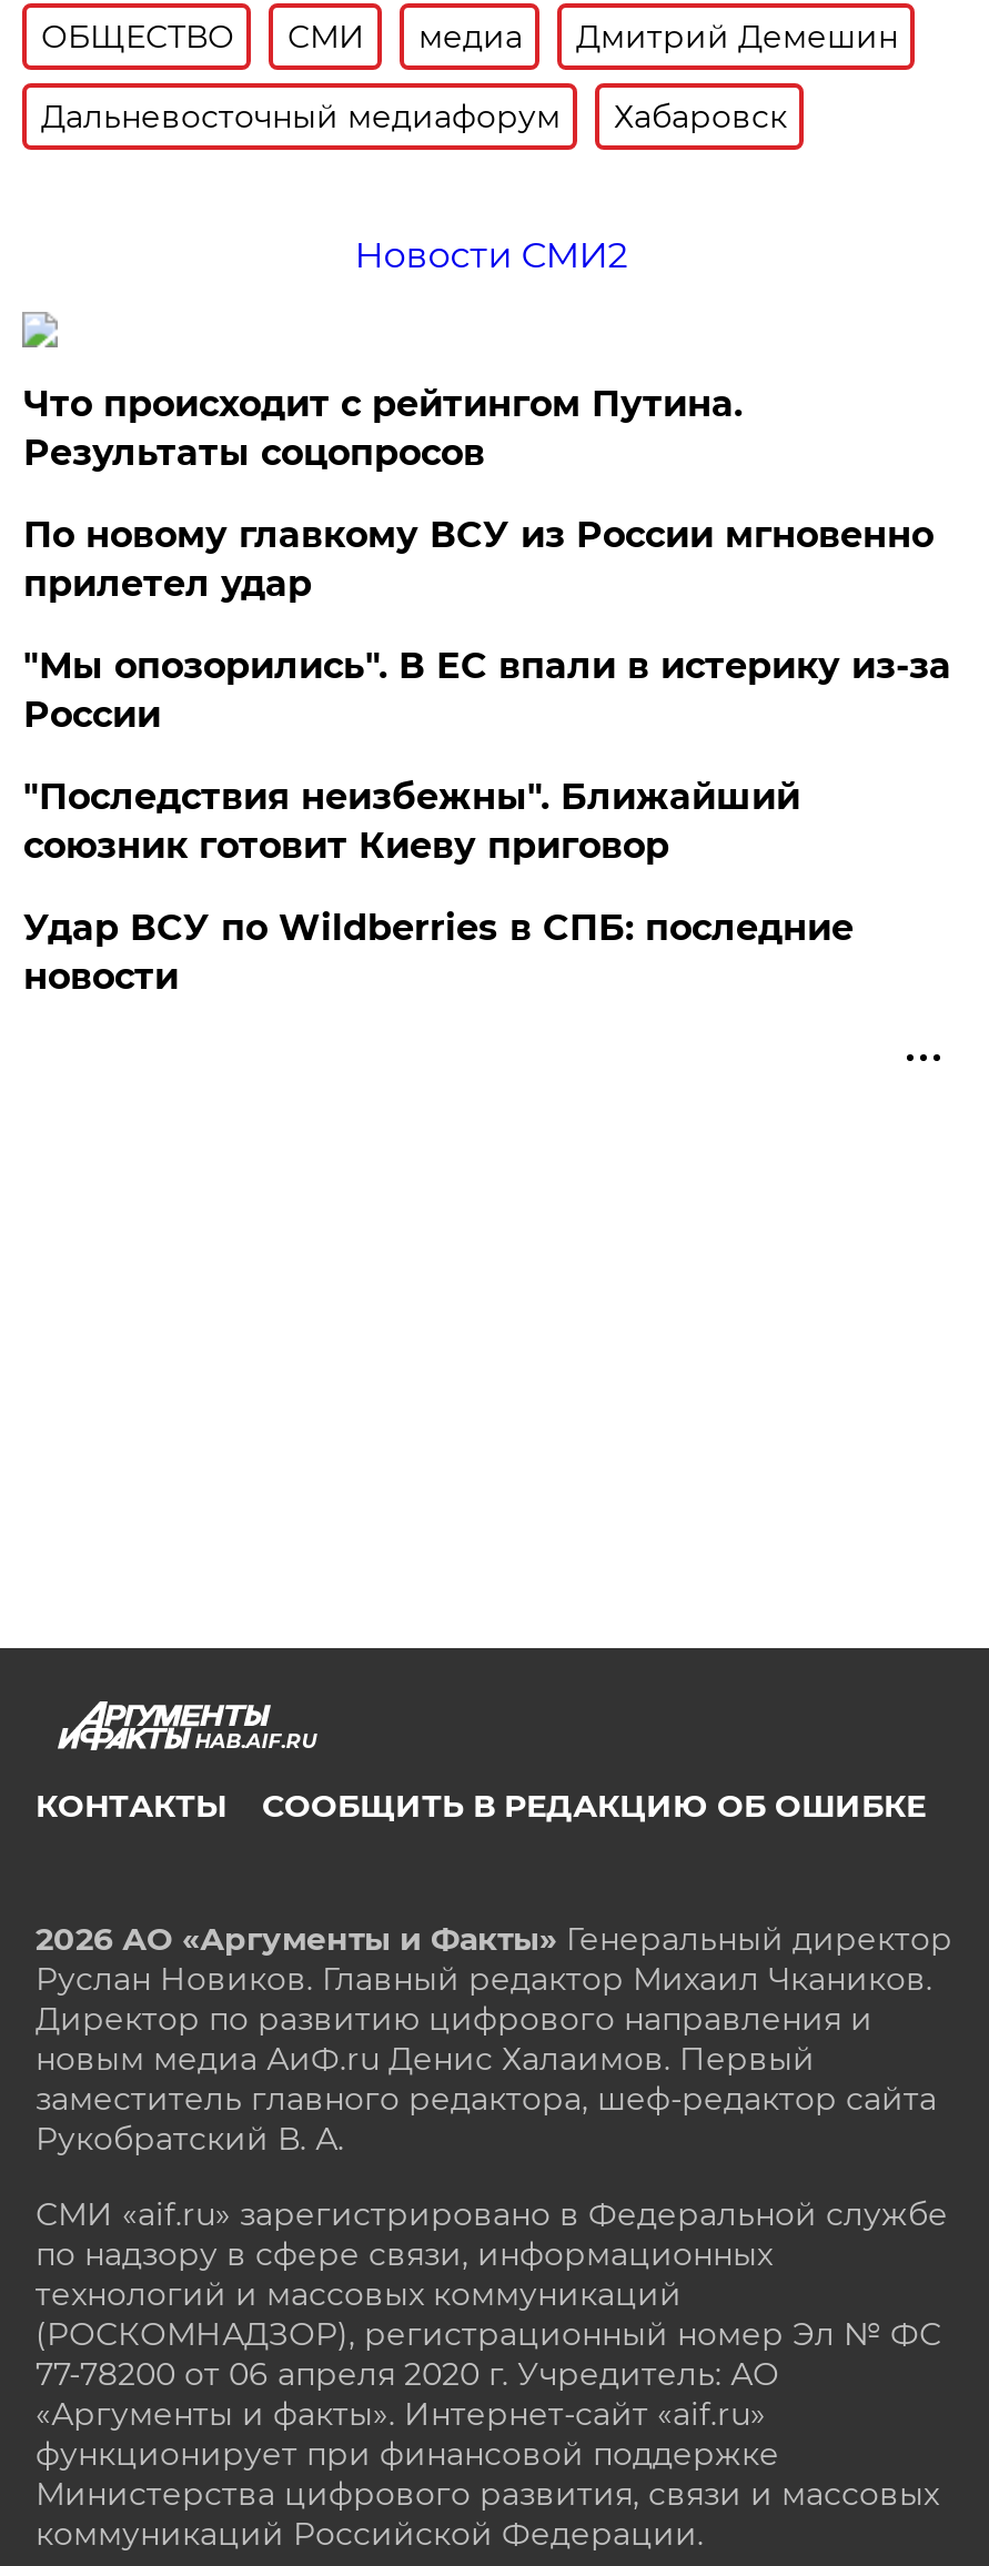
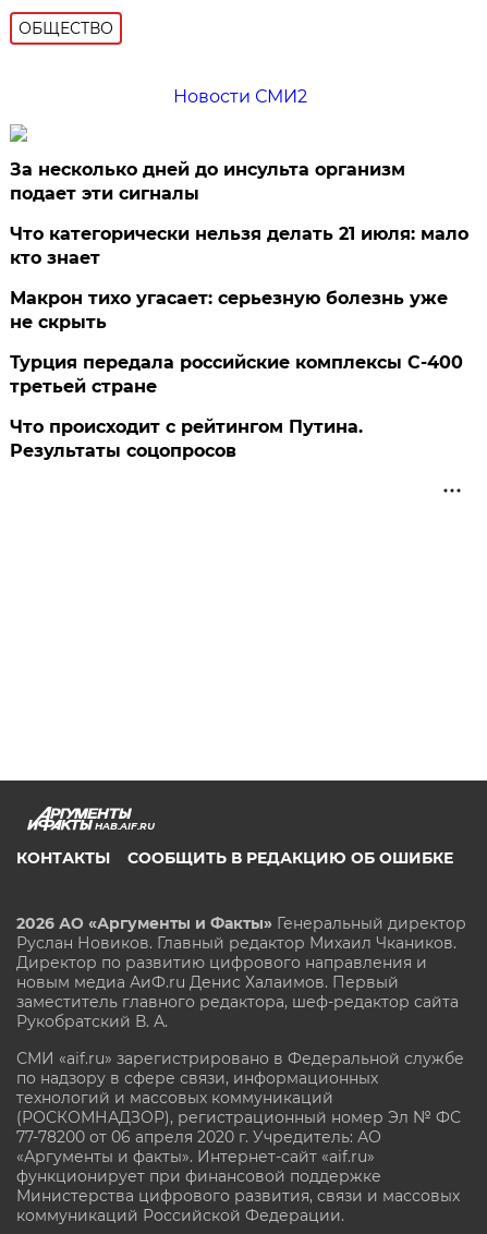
[41,17,898,137] СМИ | медиа | Дмитрий Демешин | Дальневосточный медиафорум | Хабаровск -> none
none -> [10,159,469,397] За несколько дней до инсульта организм | подает эти сигналы | Что категорически нельзя делать 21 июля: мало | кто знает | Макрон тихо угасает: серьезную болезнь уже | не скрыть | Турция передала российские комплексы С-400 | третьей стране
moved [23,383,742,474] -> [10,417,363,461]: Что происходит с рейтингом Путина. | Результаты соцопросов
[23,514,951,998] По новому главкому ВСУ из России мгновенно | прилетел удар | "Мы опозорились". В ЕС впали в истерику из-за | России | "Последствия неизбежны". Ближайший | союзник готовит Киеву приговор | Удар ВСУ по Wildberries в СПБ: последние | новости -> none

